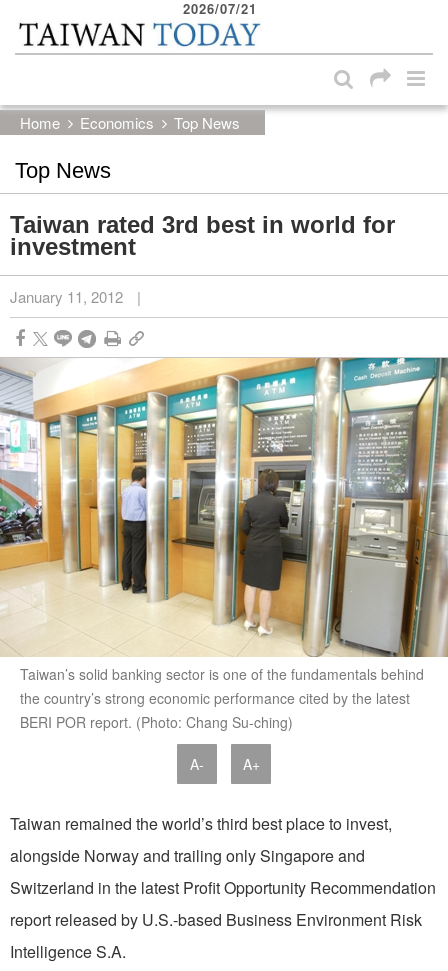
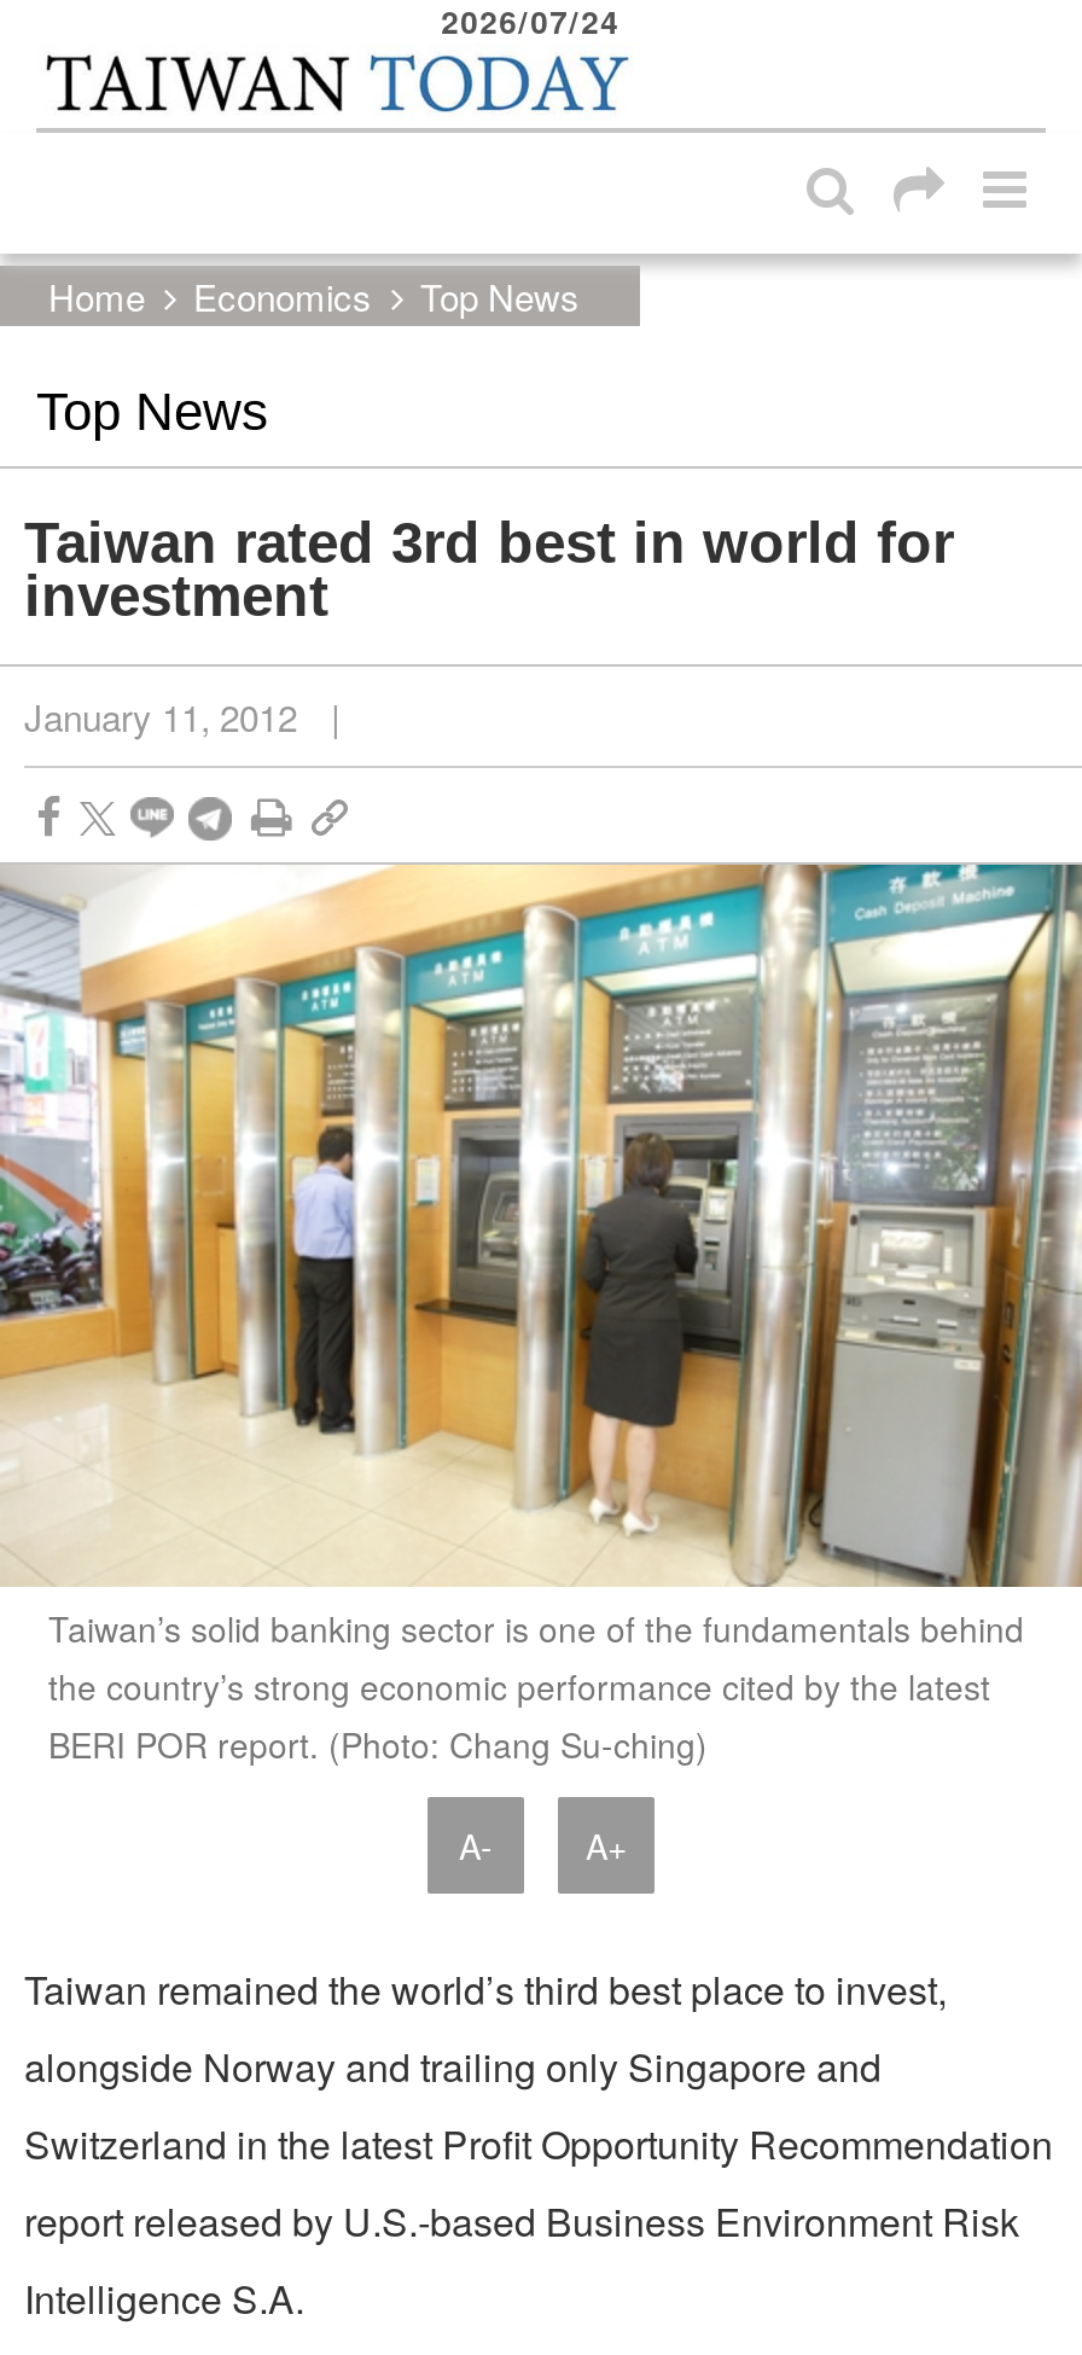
[183,0,257,18] 2026/07/21 -> [441,0,620,43] 2026/07/24

